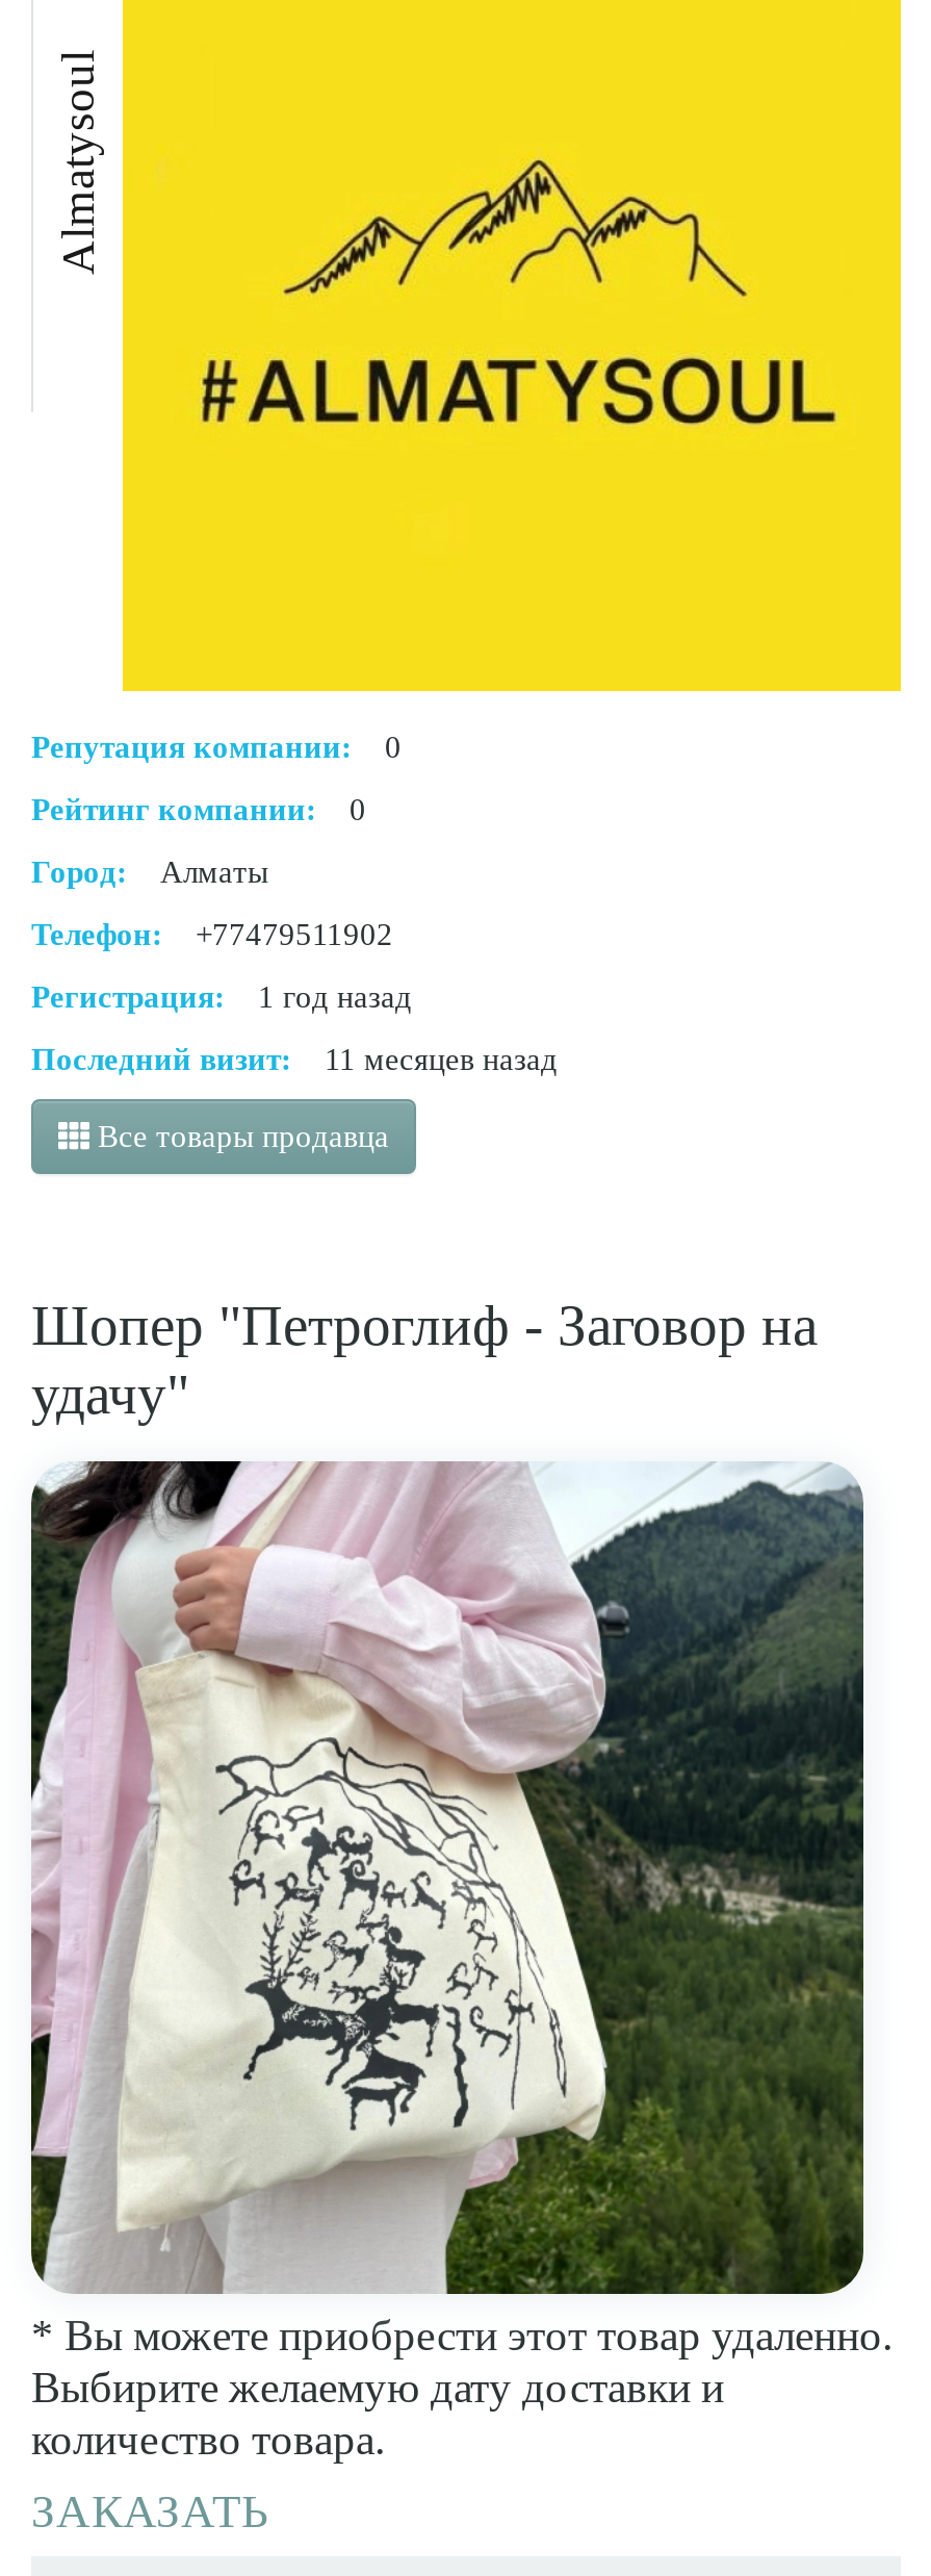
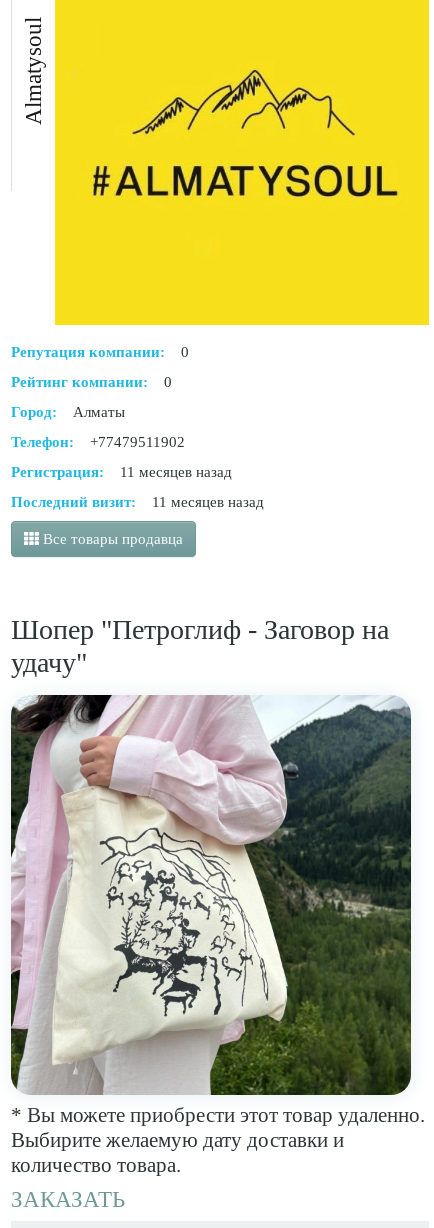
[258,981,412,1015] 1 год назад -> [120,464,232,480] 11 месяцев назад

